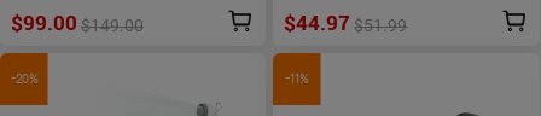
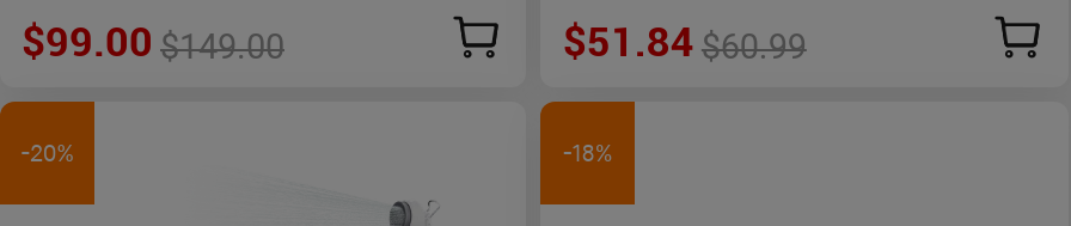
[284,11,407,36] $44.97 $51.99 -> [563,17,807,68] $51.84 $60.99
[286,72,309,86] -11% -> [563,139,614,166] -18%

